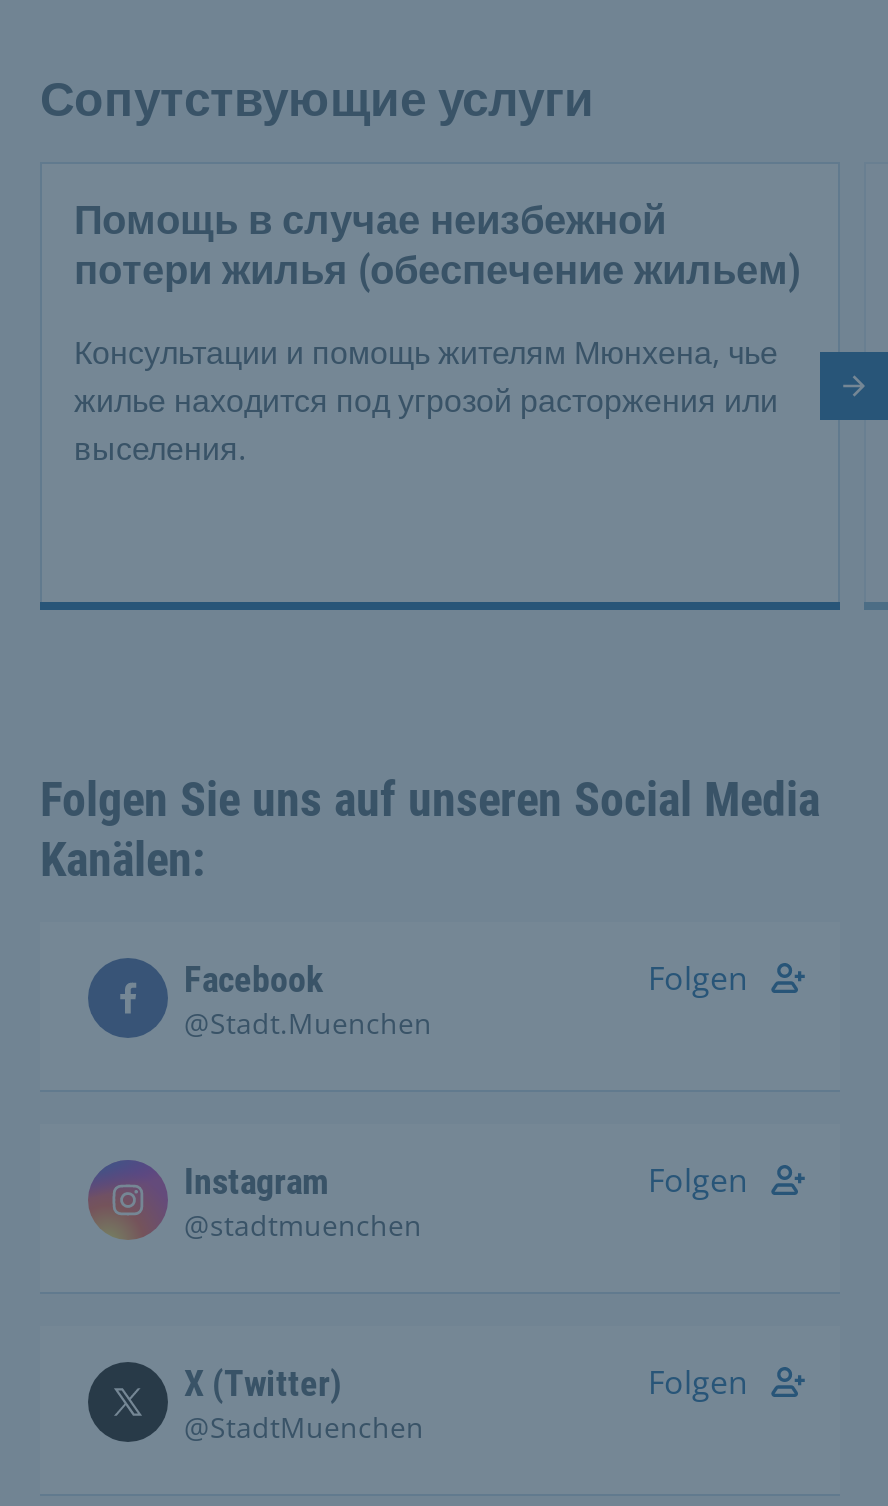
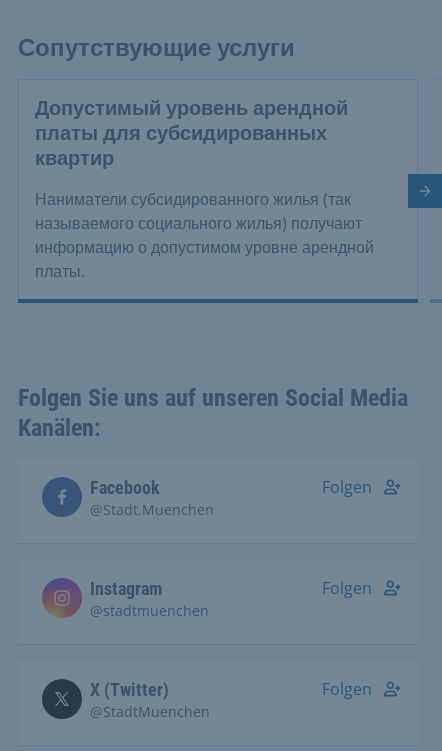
[74,196,800,294] Помощь в случае неизбежной | потери жилья (обеспечение жильем) -> [35,96,348,170] Допустимый уровень арендной | платы для субсидированных | квартир
[74,330,778,470] Консультации и помощь жителям Мюнхена, чье | жилье находится под угрозой расторжения или | выселения. -> [35,188,374,282] Наниматели субсидированного жилья (так | называемого социального жилья) получают | информацию о допустимом уровне арендной | платы.

